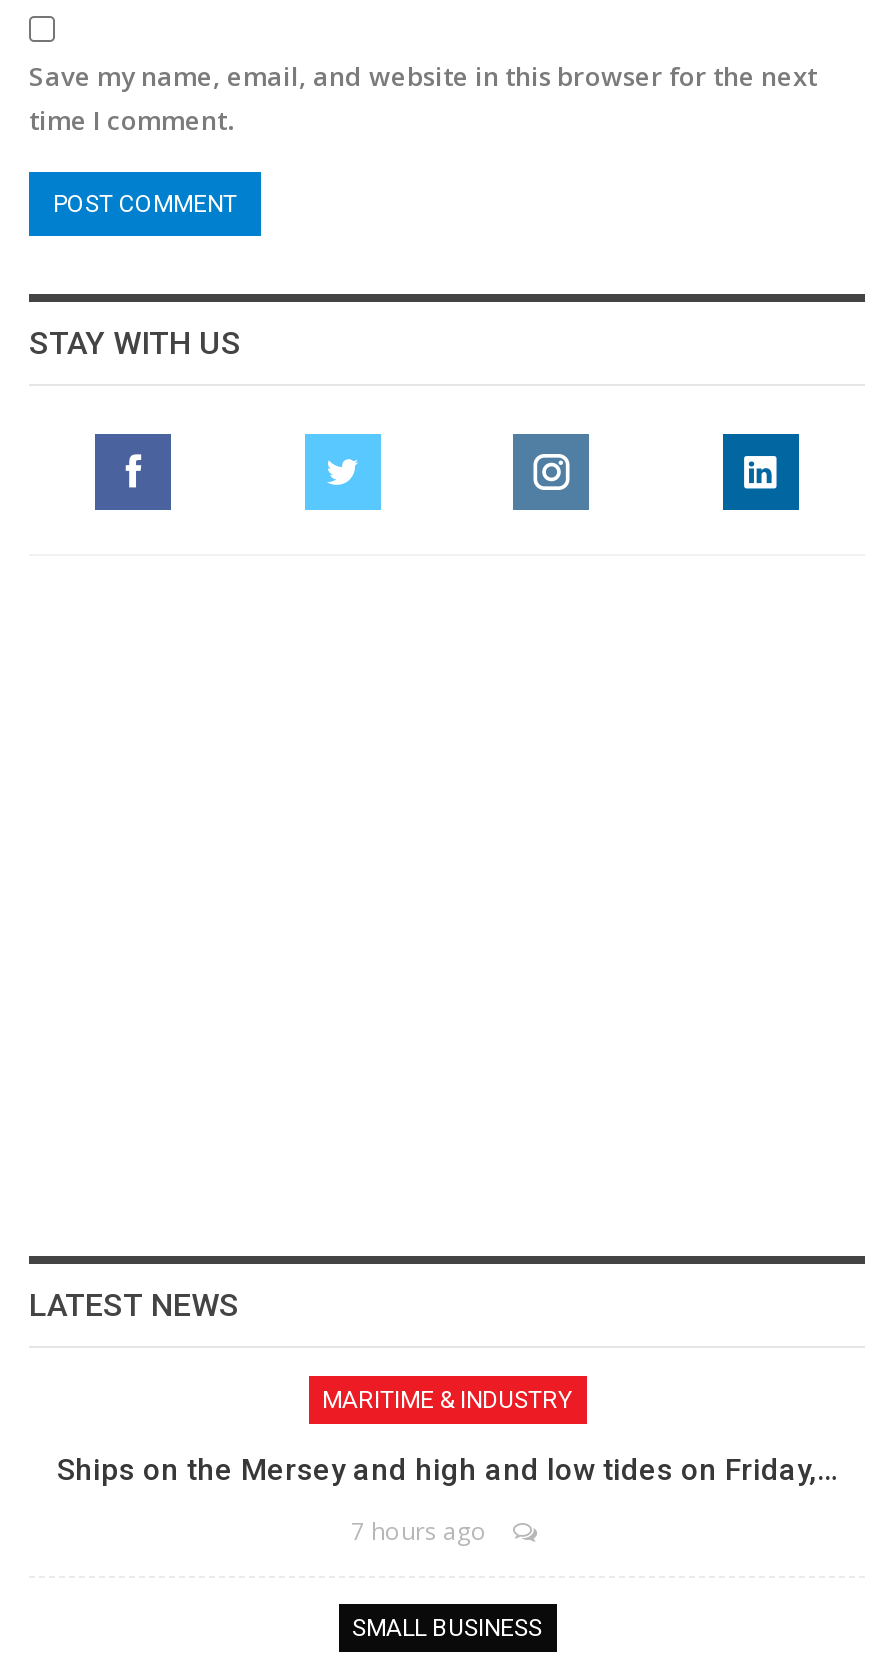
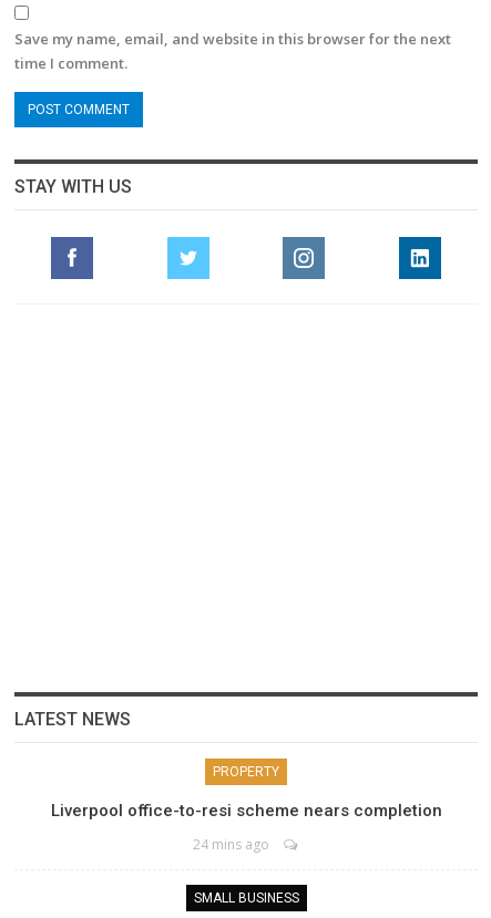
[322,1385,572,1413] MARITIME & INDUSTRY -> [213,764,279,779] PROPERTY
[57,1451,837,1487] Ships on the Mersey and high and low tides on Friday,… -> [50,800,442,820] Liverpool office-to-resi scheme nears completion
[351,1513,487,1547] 7 hours ago -> [192,835,269,853] 24 mins ago

